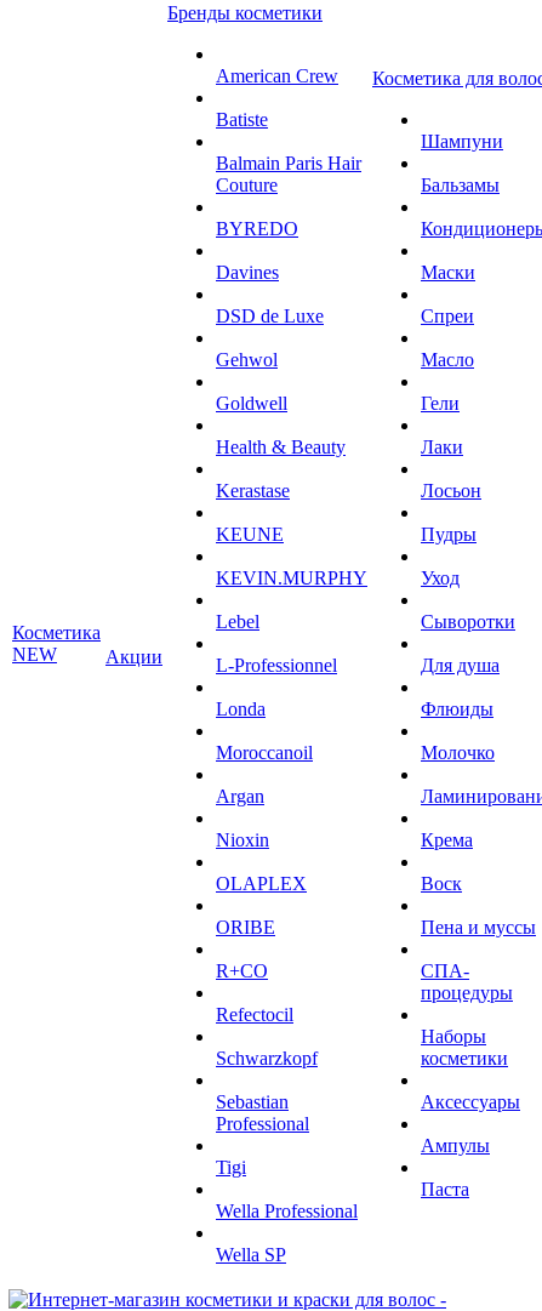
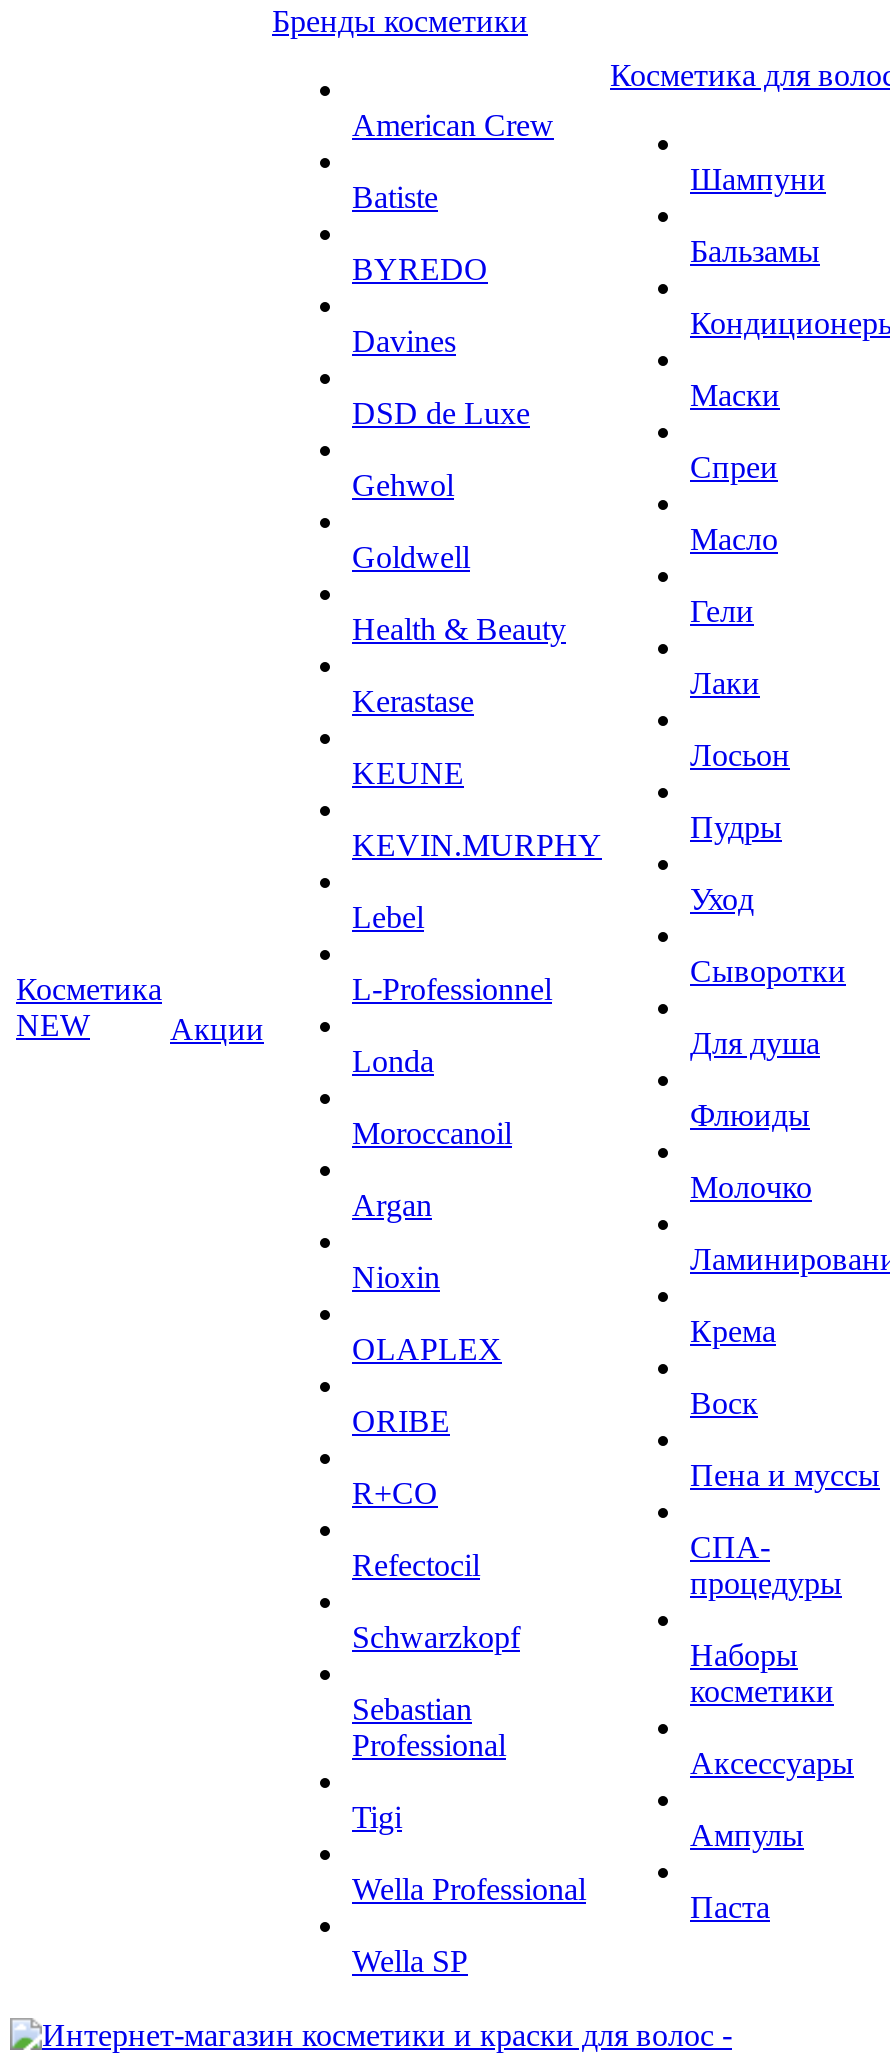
[216,153,361,195] Balmain Paris Hair | Couture -> none

